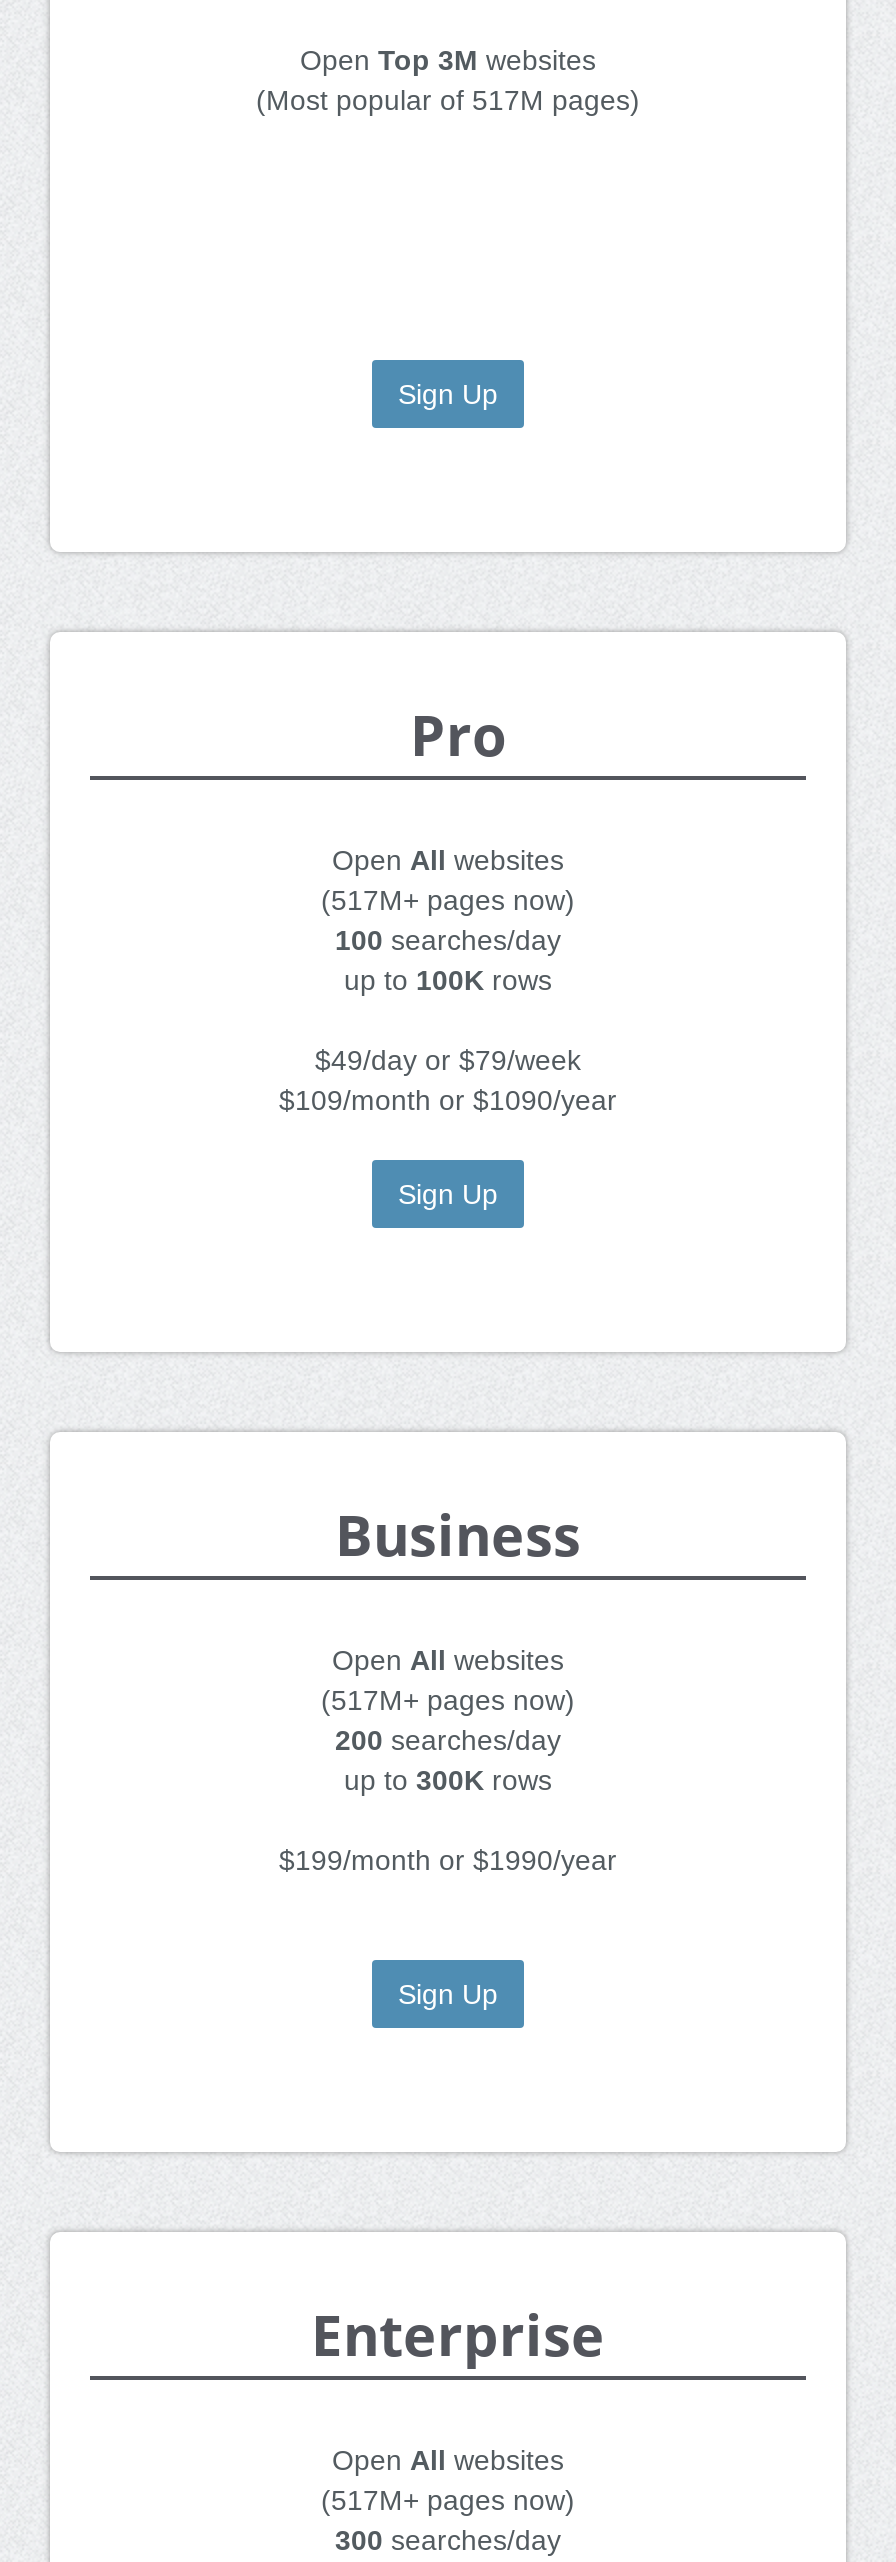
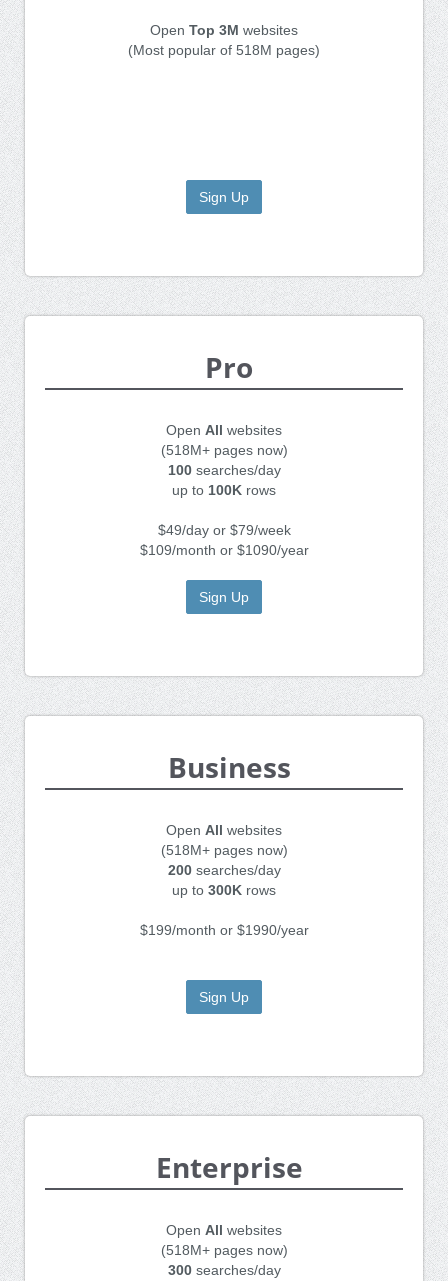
[256,84,640,116] (Most popular of 517M pages) -> [128,42,320,58] (Most popular of 518M pages)
[321,884,575,916] (517M+ pages now) -> [160,442,287,458] (518M+ pages now)
[321,1684,575,1716] (517M+ pages now) -> [160,842,287,858] (518M+ pages now)
[321,2484,575,2516] (517M+ pages now) -> [160,1242,287,1258] (518M+ pages now)

